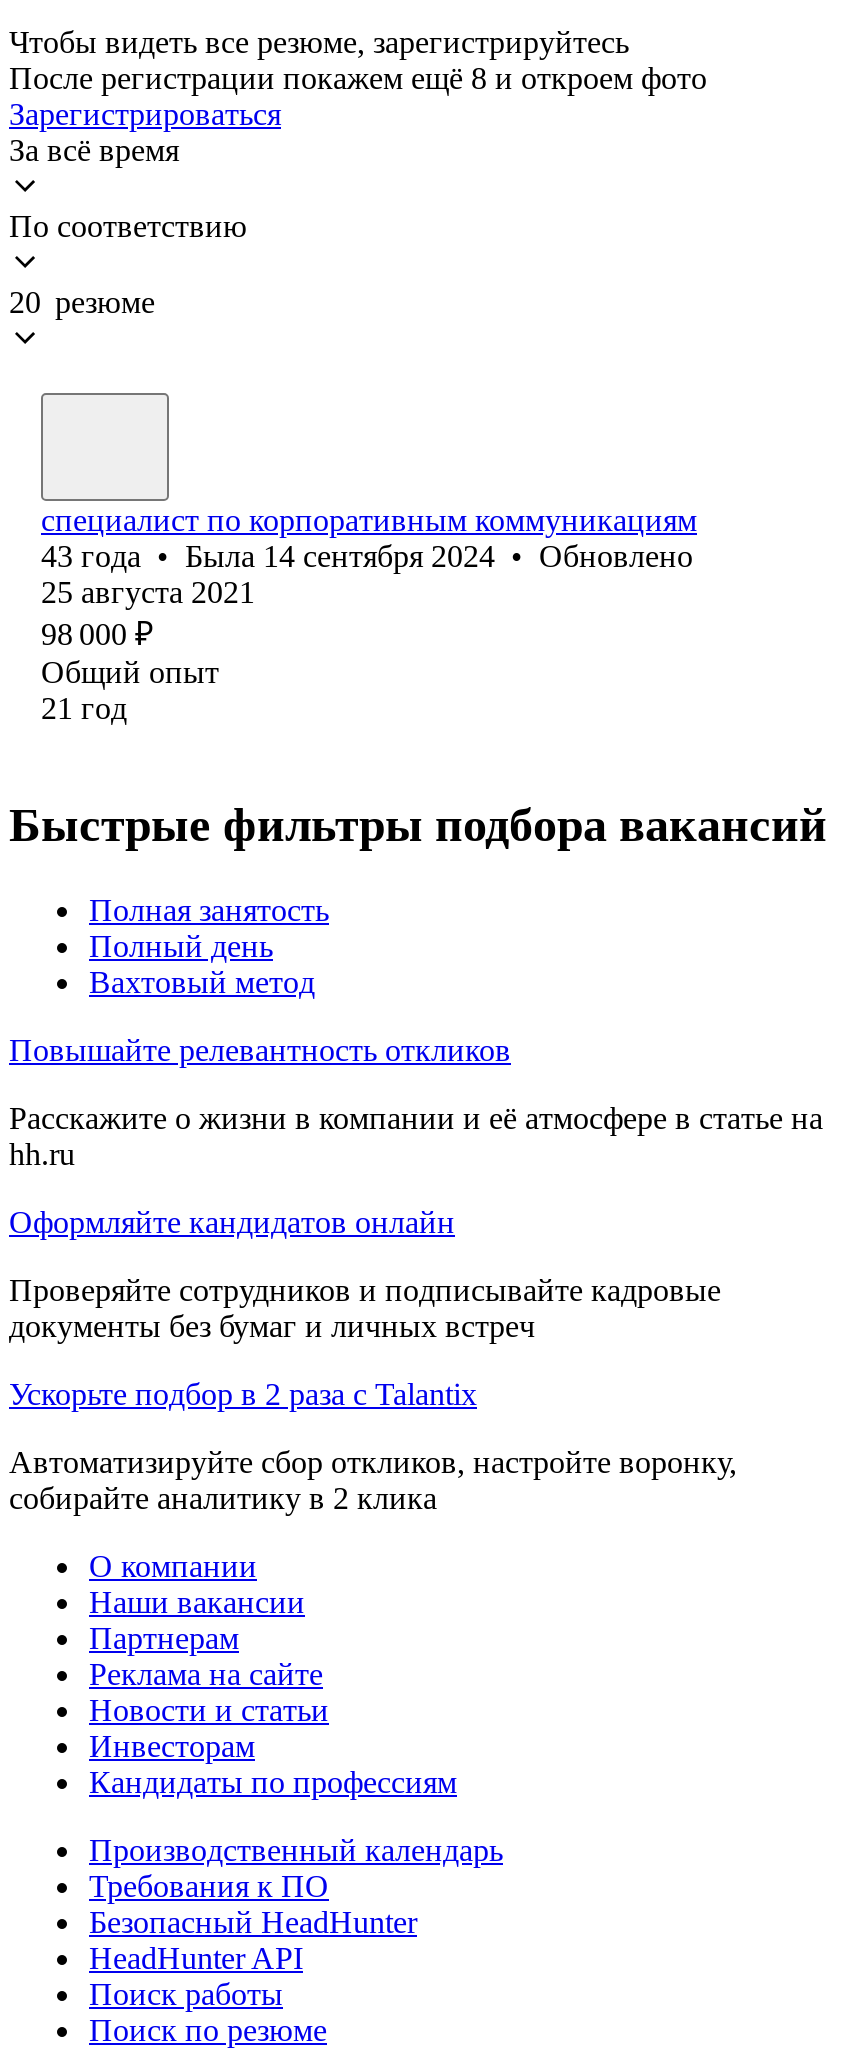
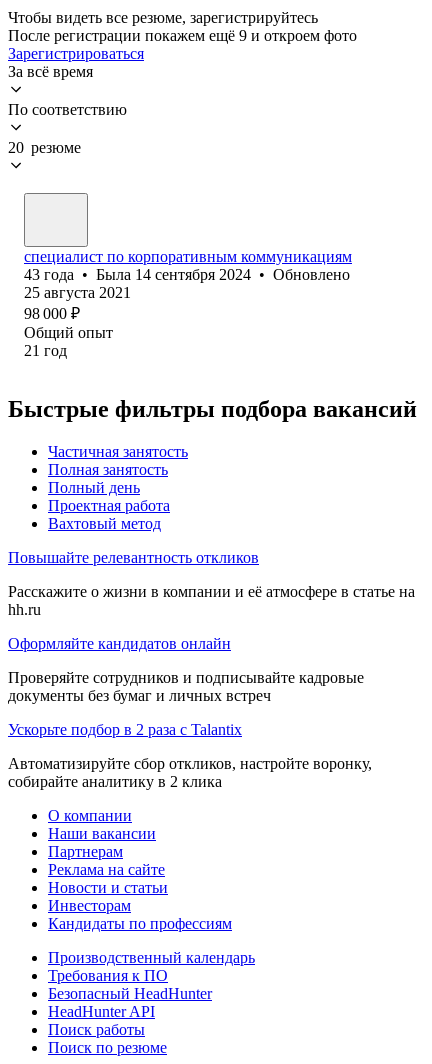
[9,61,707,95] После регистрации покажем ещё 8 и откроем фото -> [8,27,357,44] После регистрации покажем ещё 9 и откроем фото
none -> [48,443,188,460] Частичная занятость
none -> [48,497,170,514] Проектная работа

